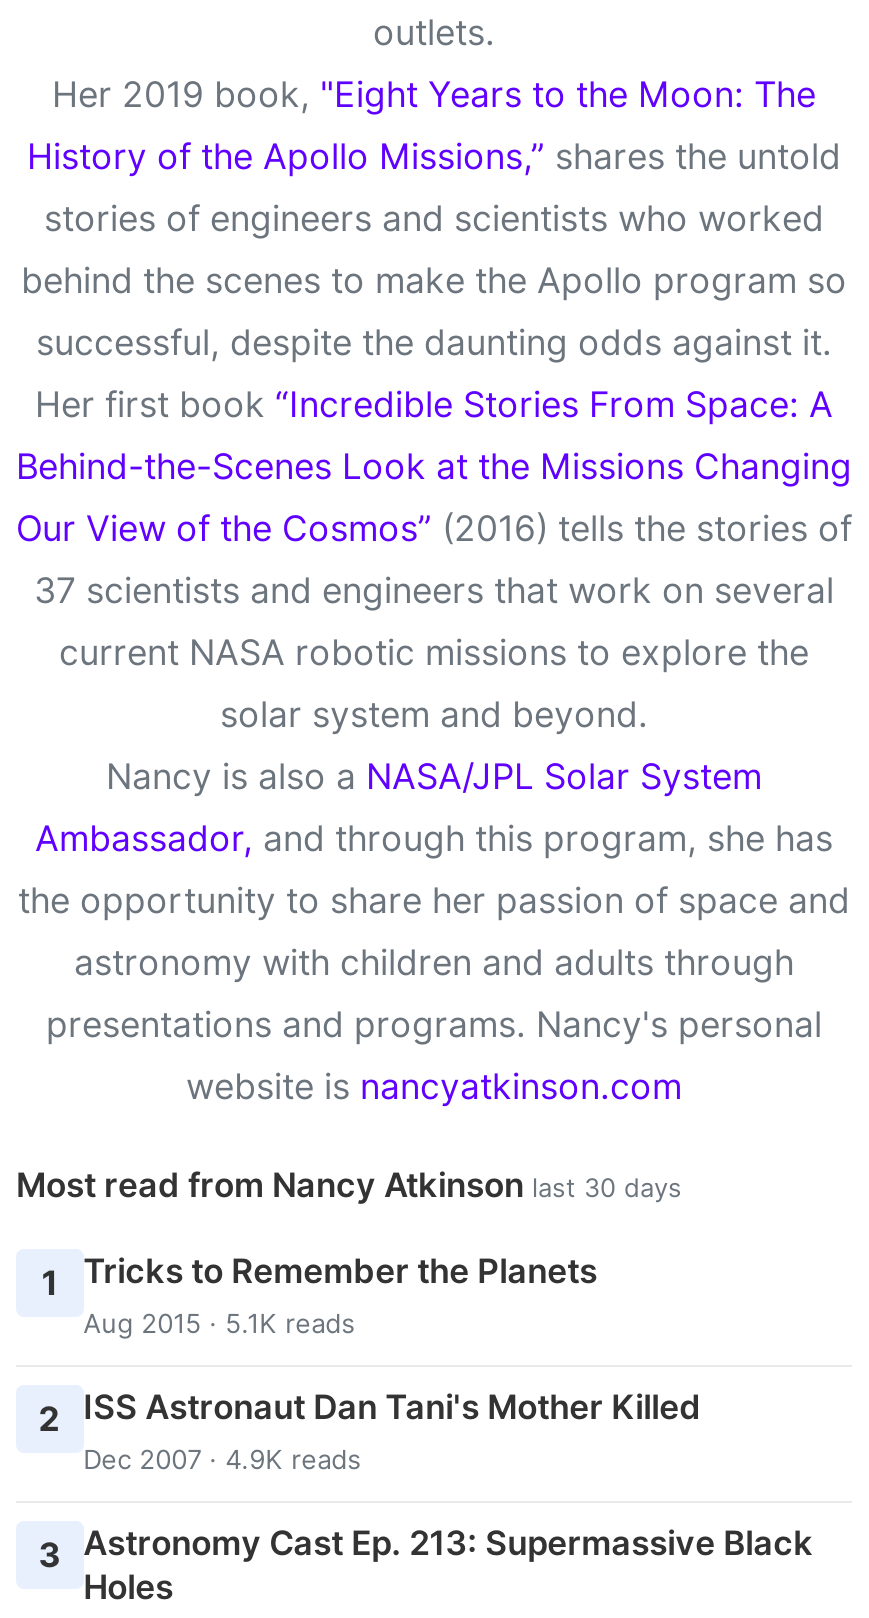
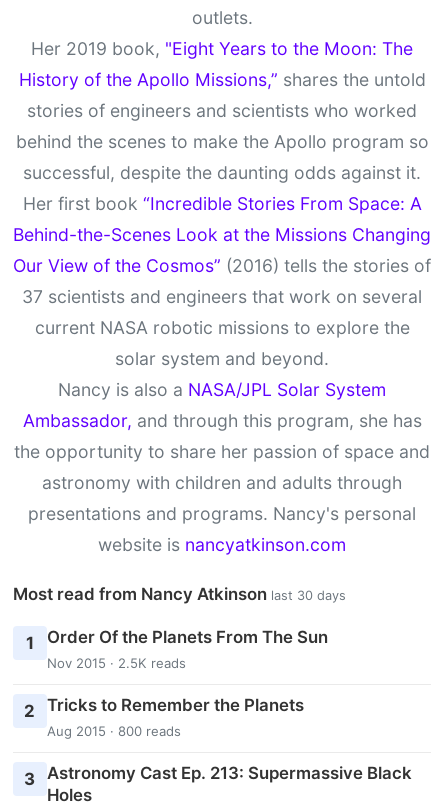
[83,1251,597,1339] Tricks to Remember the Planets | Aug 2015 · 5.1K reads -> [47,627,328,671] Order Of the Planets From The Sun | Nov 2015 · 2.5K reads
[39,1387,701,1475] 2 ISS Astronaut Dan Tani's Mother Killed | Dec 2007 · 4.9K reads -> [24,695,304,739] 2 Tricks to Remember the Planets | Aug 2015 · 800 reads

